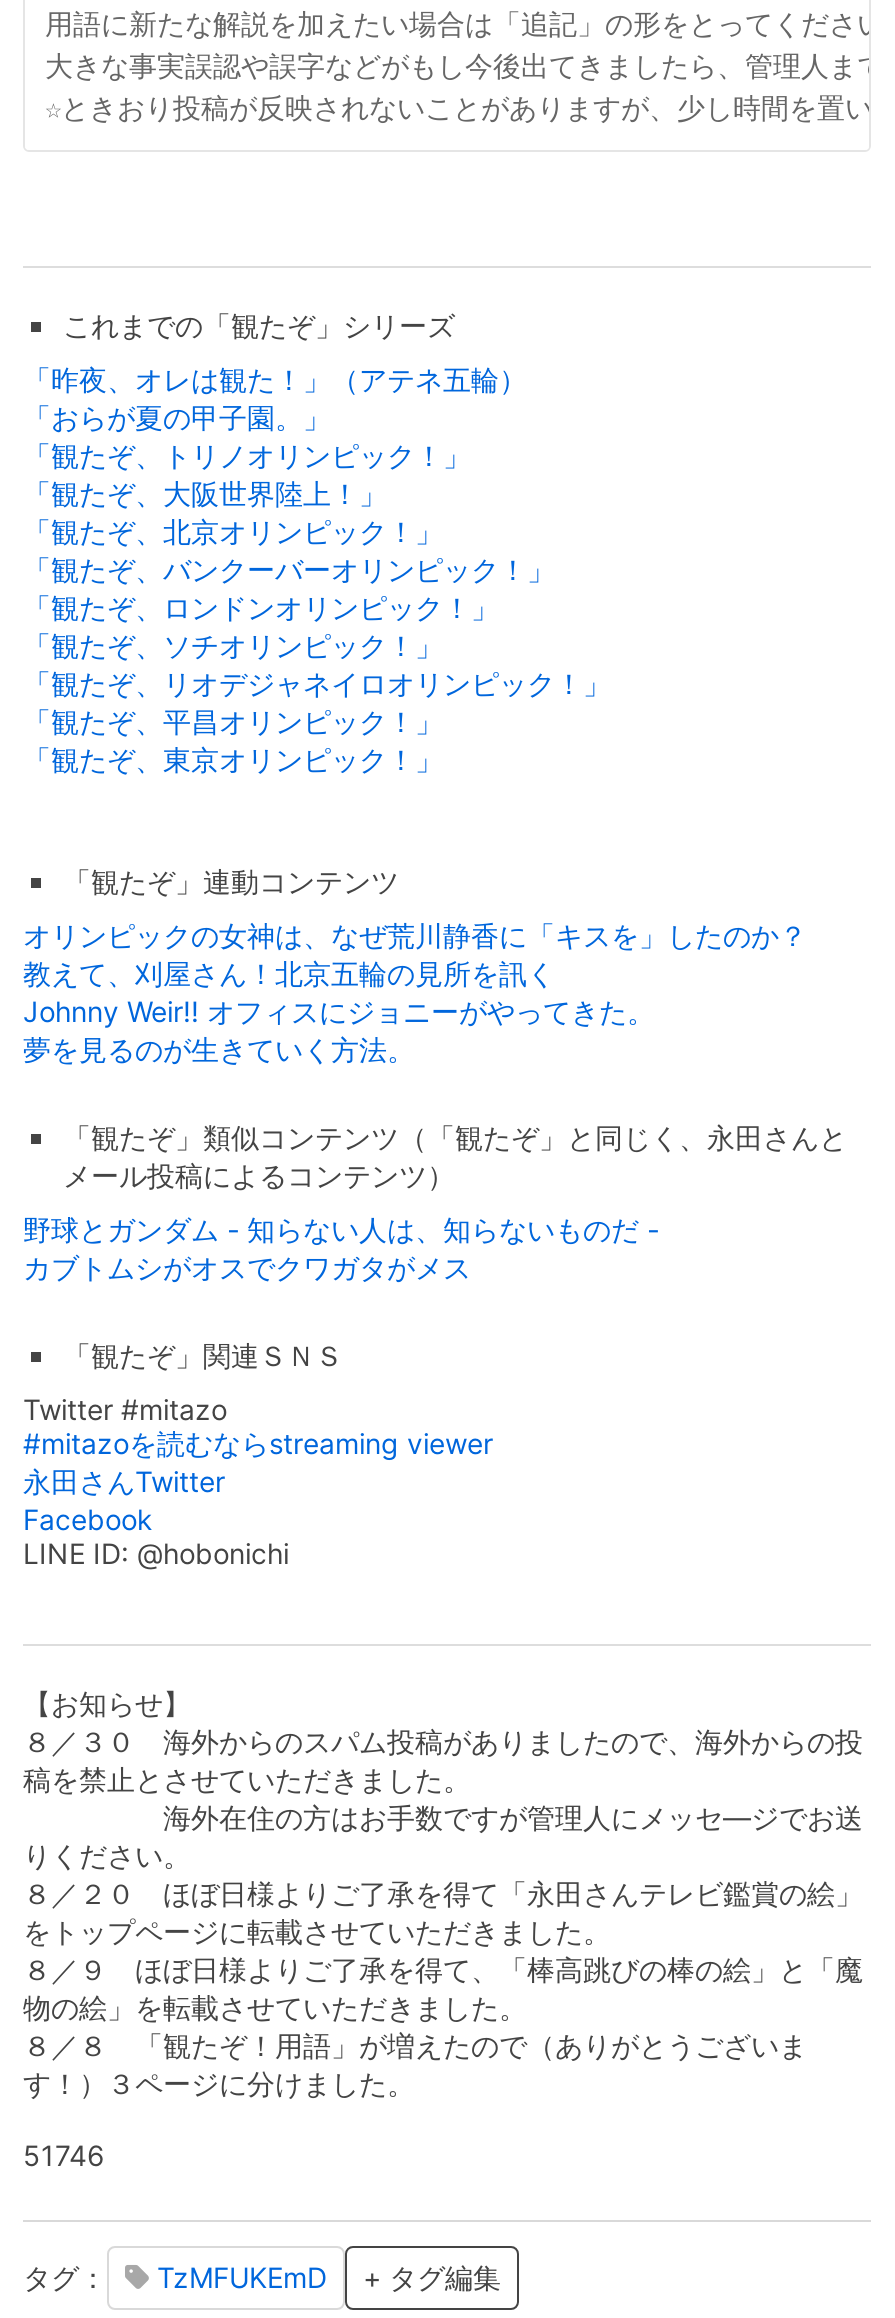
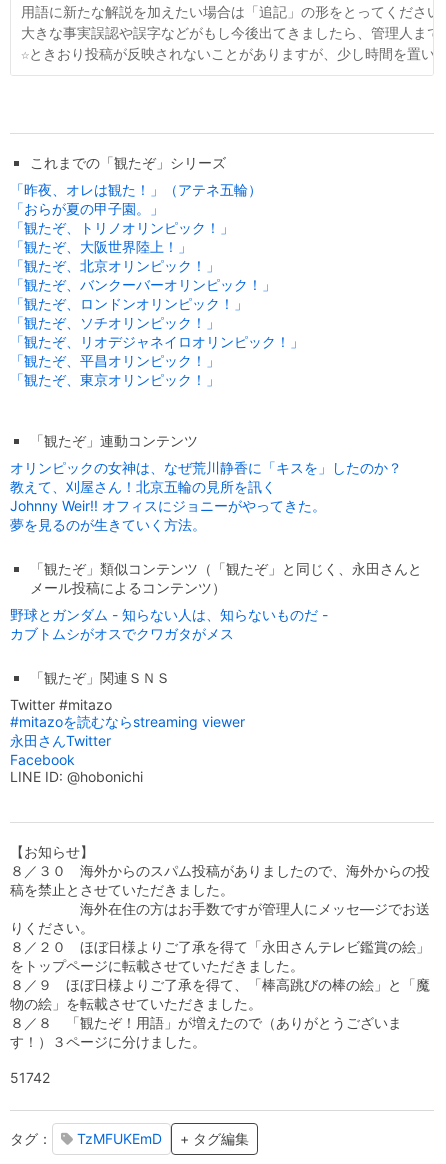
[23,2138,105,2172] 51746 -> [10,1069,50,1086] 51742

